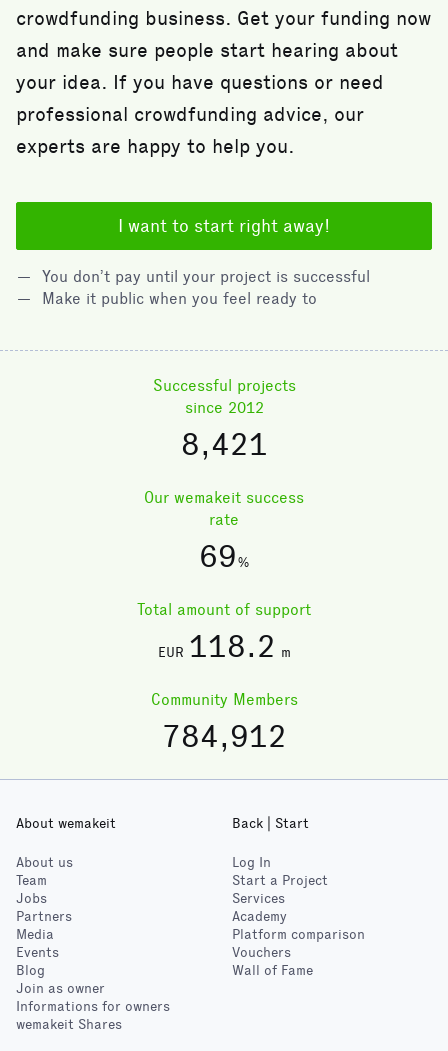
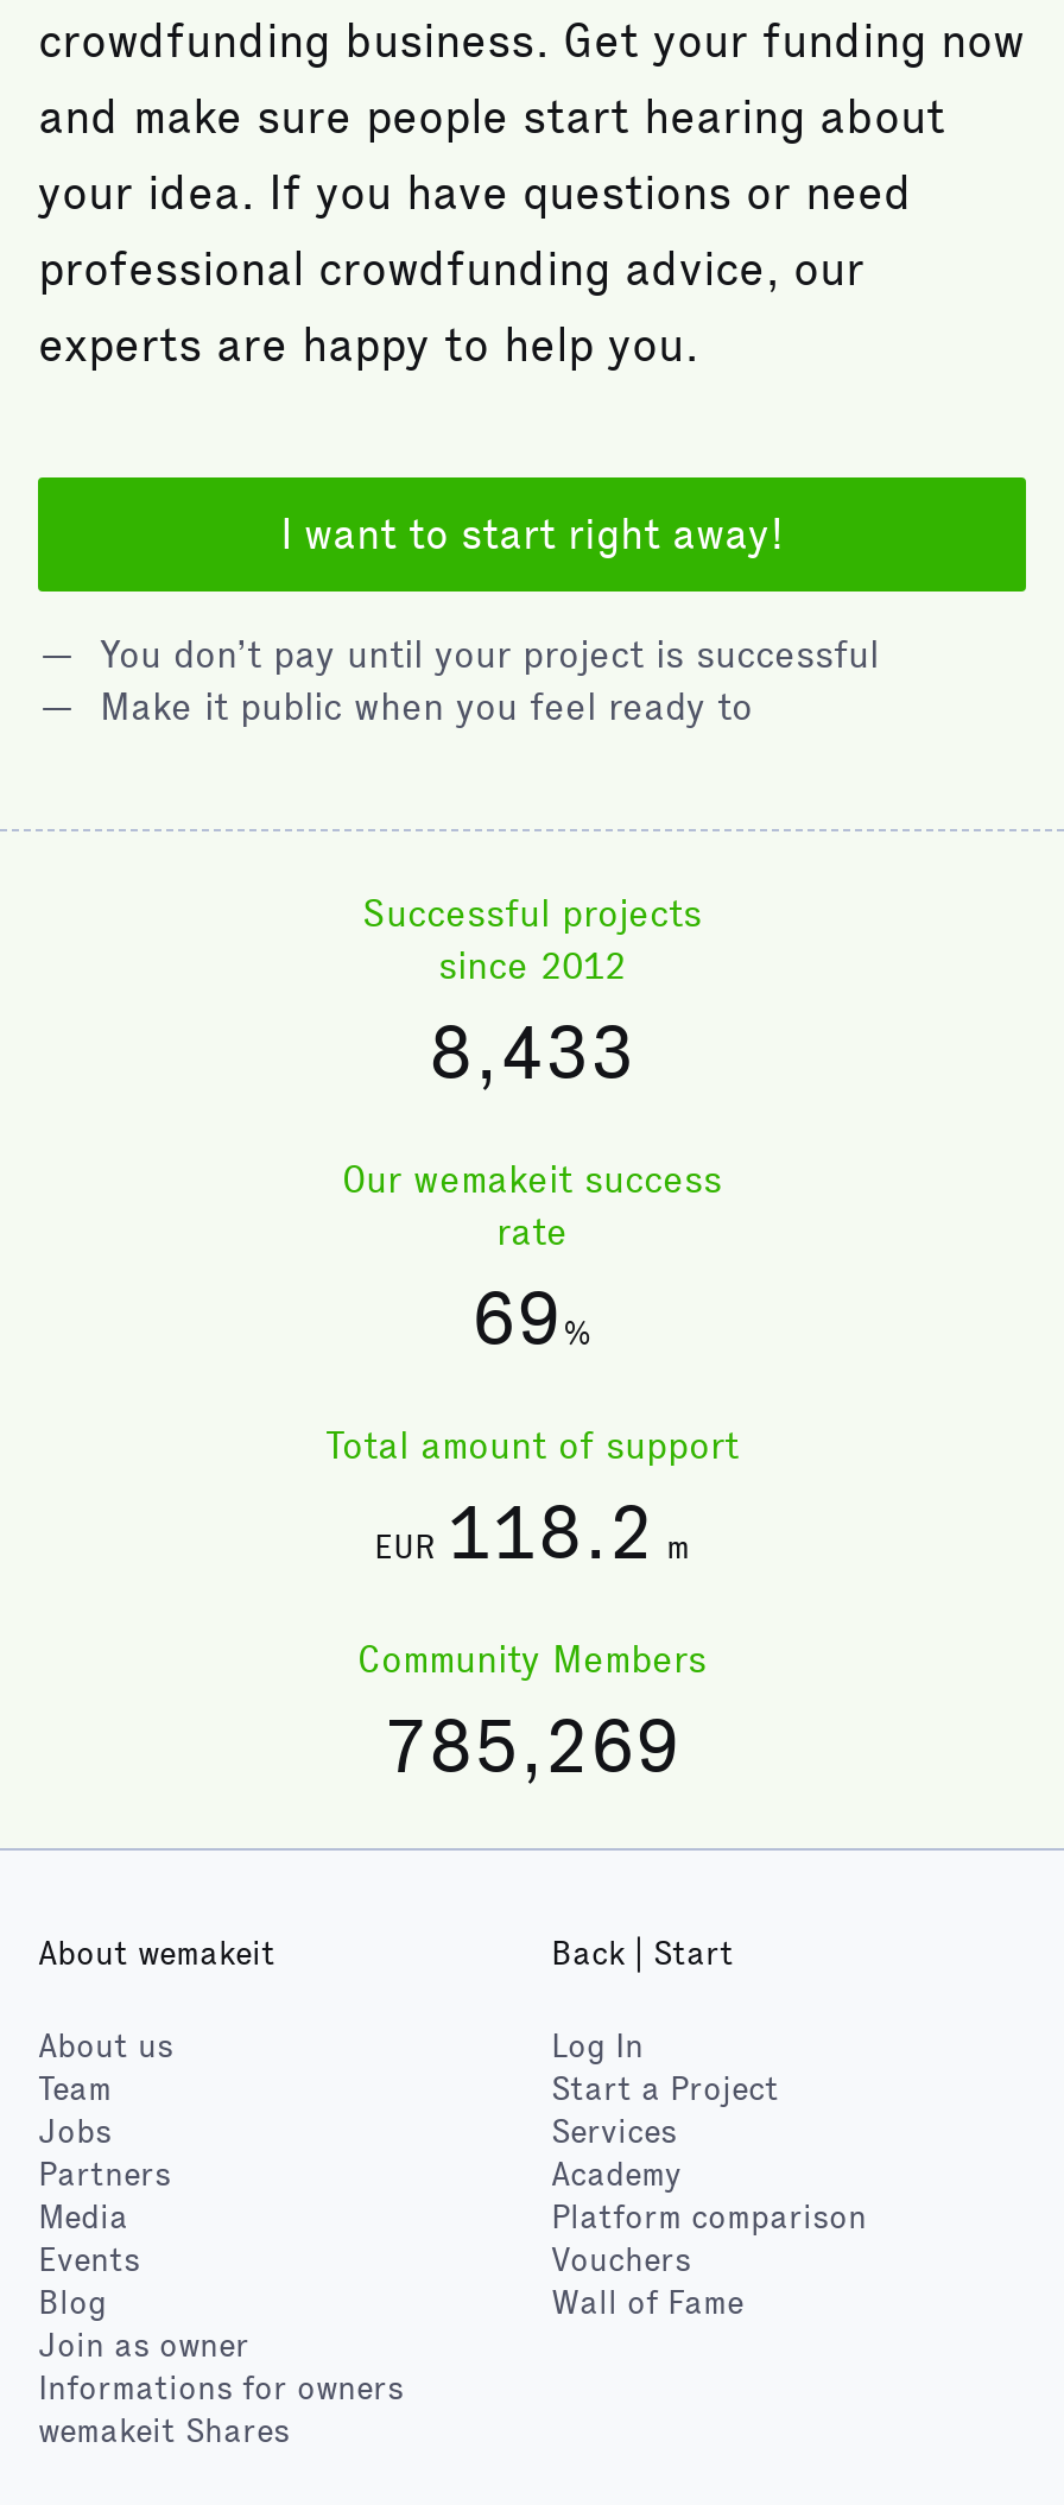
[180,425,267,464] 8,421 -> [429,1007,635,1100] 8,433
[161,717,286,756] 784,912 -> [384,1701,680,1793] 785,269

